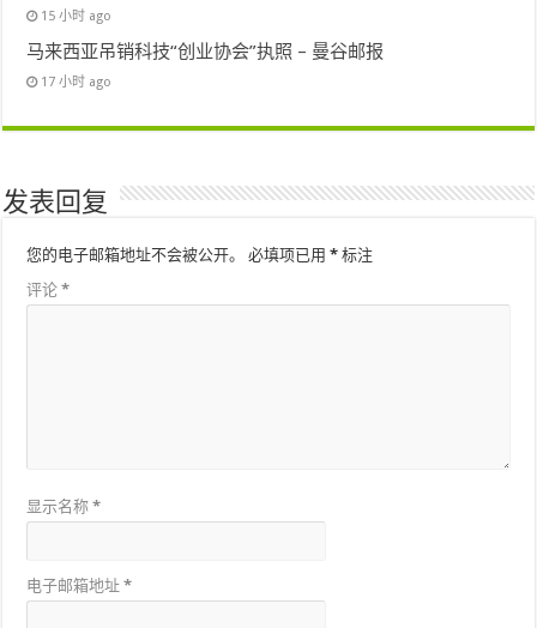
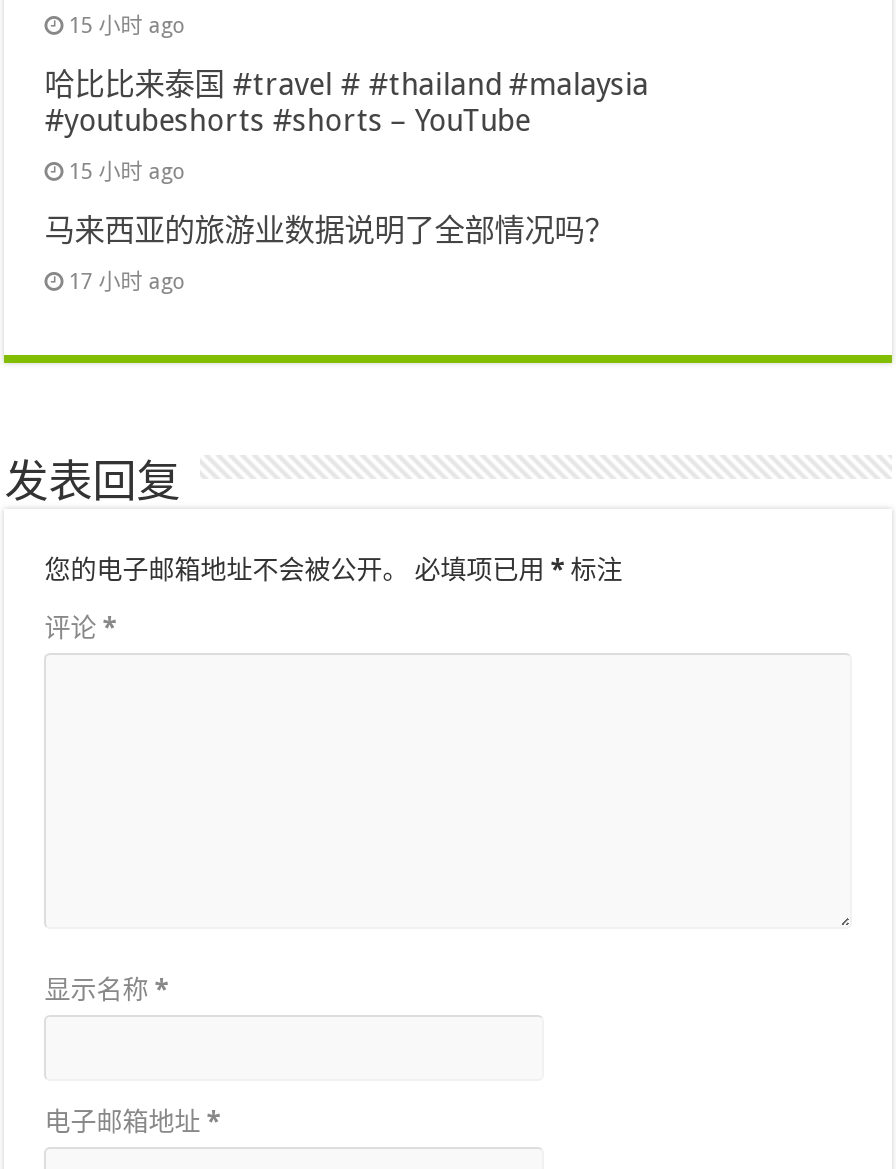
[27,41,384,62] 马来西亚吊销科技“创业协会”执照 – 曼谷邮报 -> [44,67,648,249] 哈比比来泰国 #travel # #thailand #malaysia | #youtubeshorts #shorts – YouTube | 15 小时 ago | 马来西亚的旅游业数据说明了全部情况吗？

